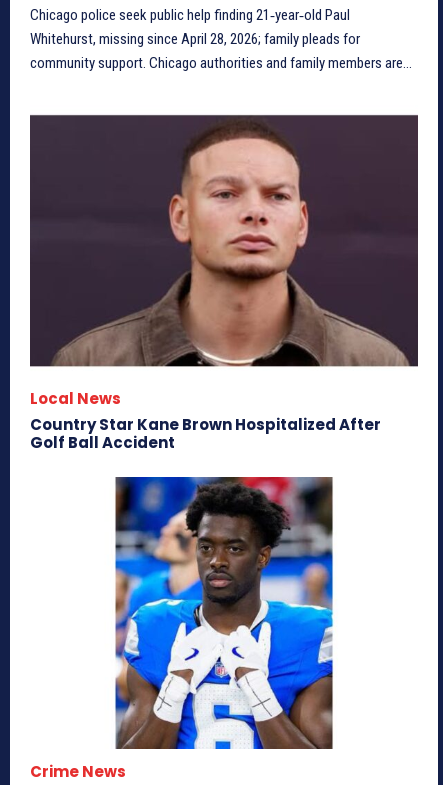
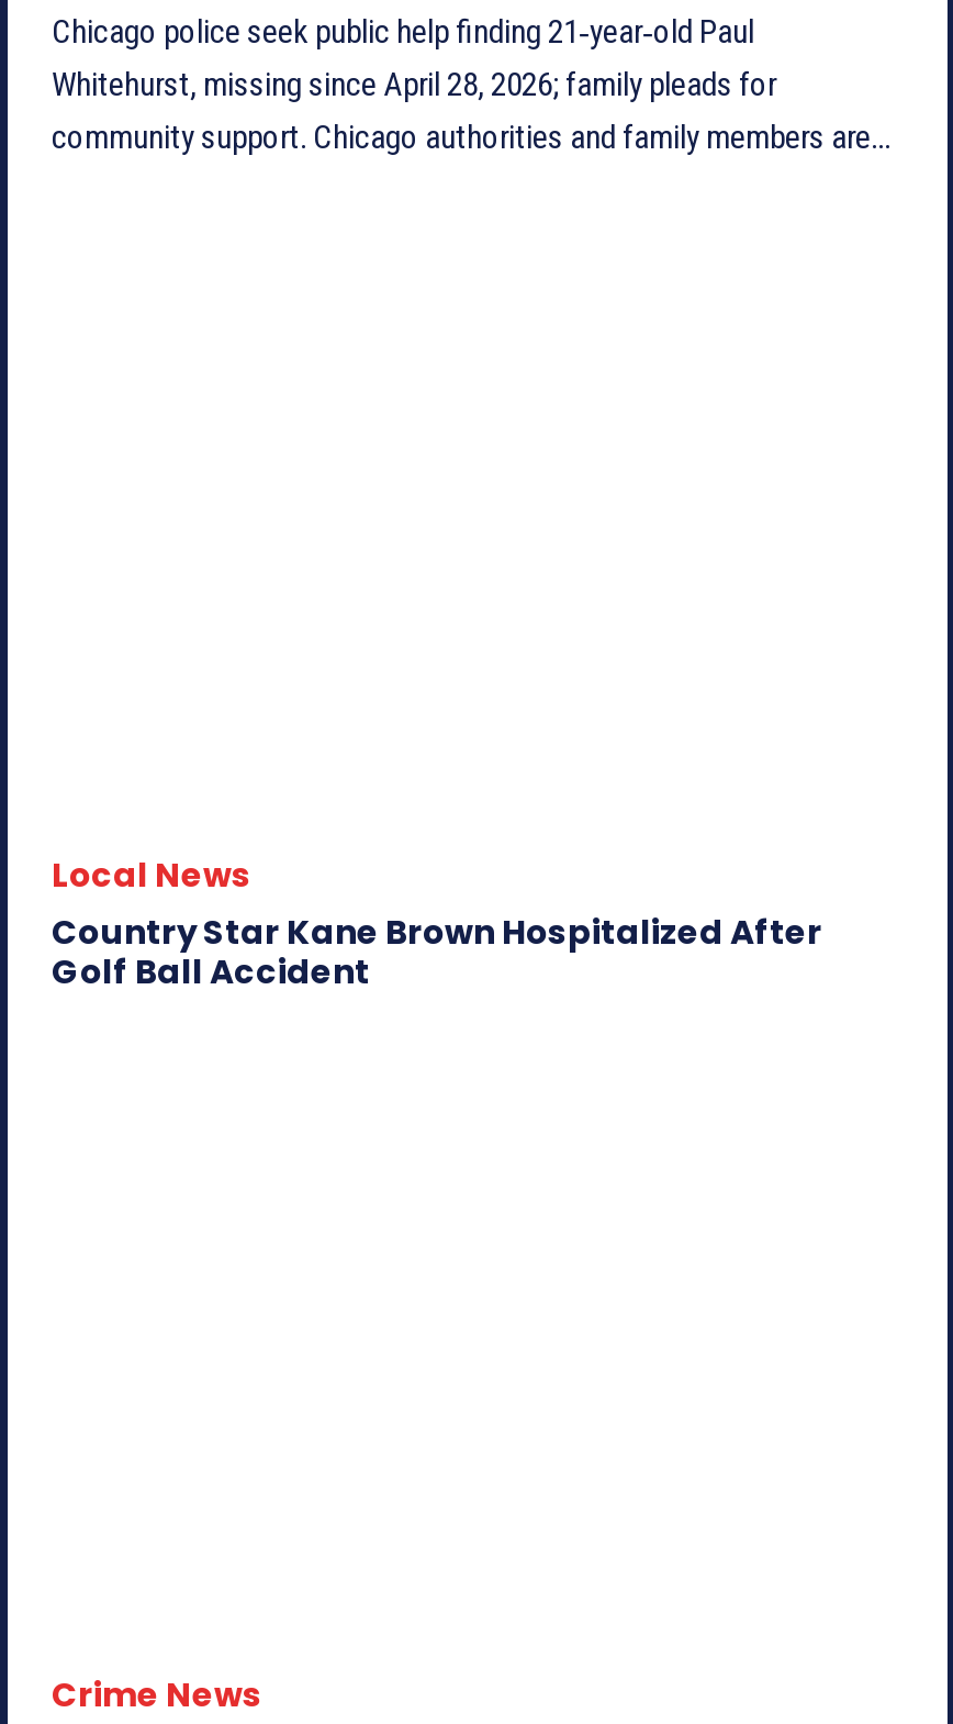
[29,114,419,368] [image] -> none
[114,476,334,750] [image] -> none

